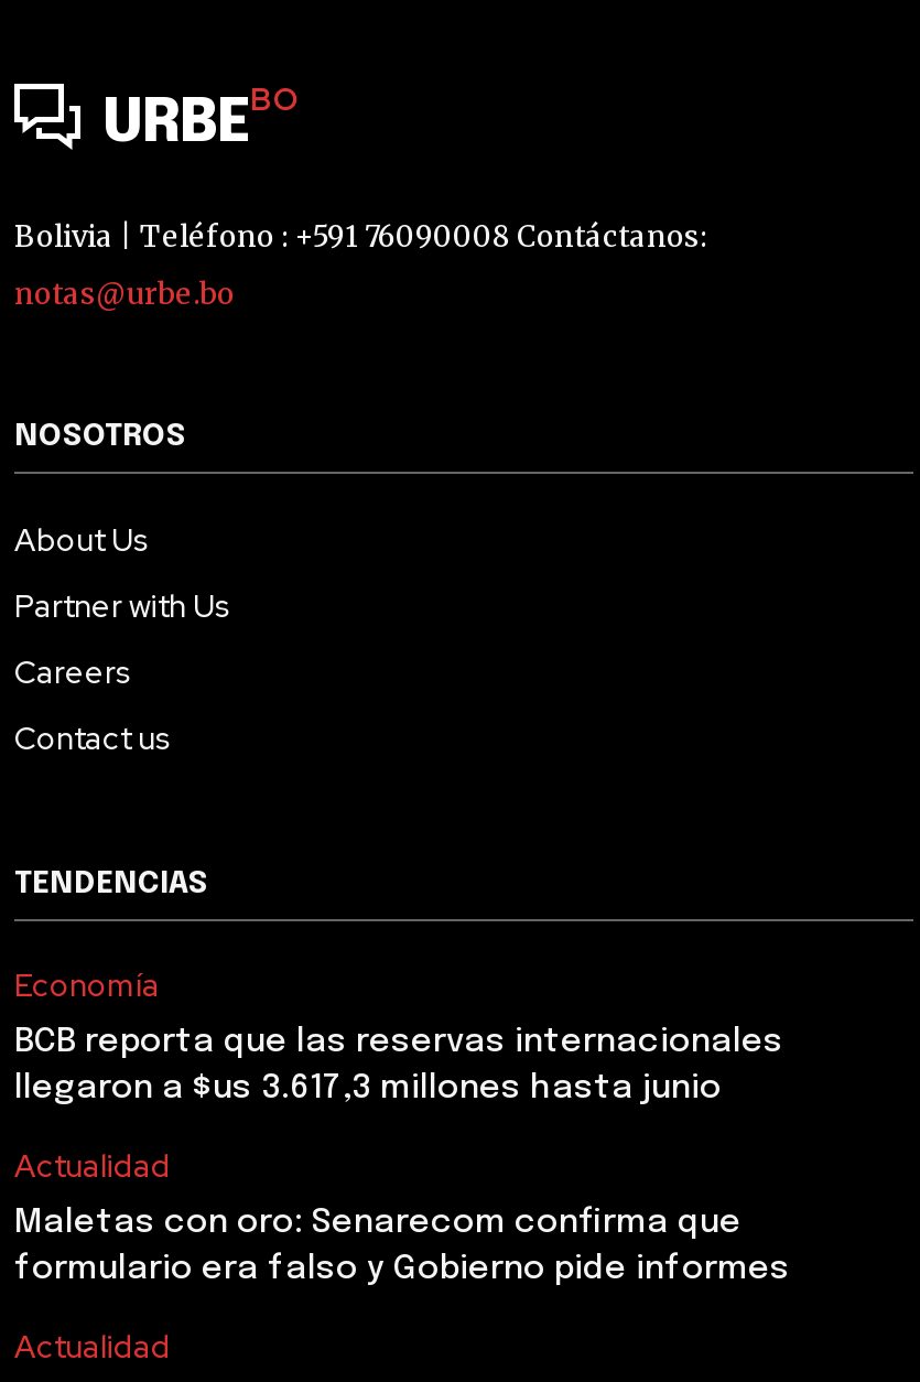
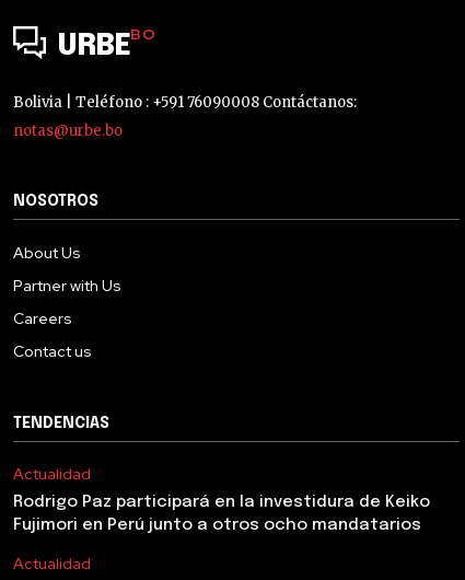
[14,967,783,1108] Economía | BCB reporta que las reservas internacionales | llegaron a $us 3.617,3 millones hasta junio -> none
[14,1207,790,1288] Maletas con oro: Senarecom confirma que | formulario era falso y Gobierno pide informes -> [13,493,430,533] Rodrigo Paz participará en la investidura de Keiko | Fujimori en Perú junto a otros ocho mandatarios

